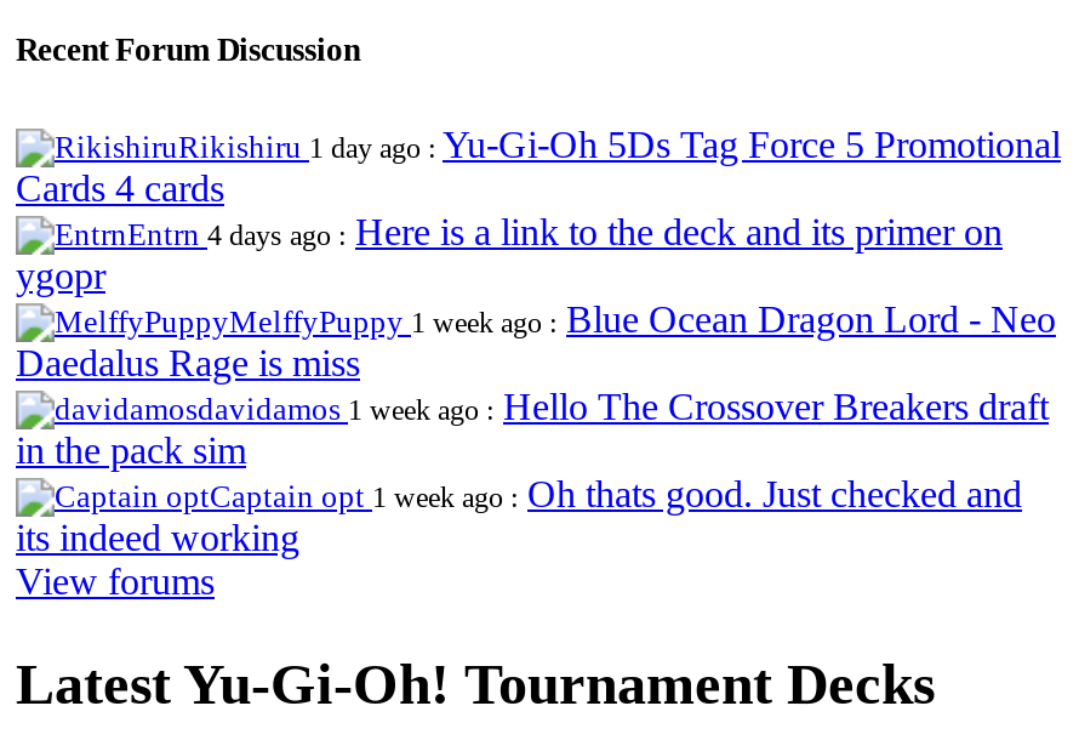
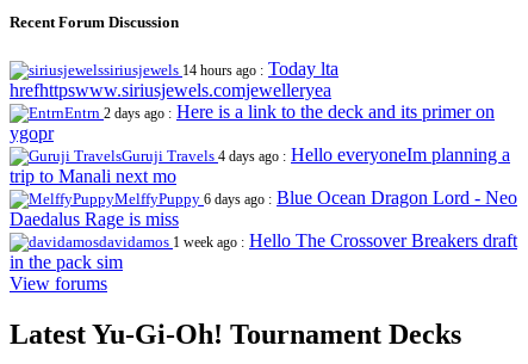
[16,124,1061,253] Rikishiru 1 day ago : Yu-Gi-Oh 5Ds Tag Force 5 Promotional | Cards 4 cards | Entrn 4 days ago : Here is a link to the deck and its primer on -> [10,59,495,122] siriusjewels 14 hours ago : Today lta | hrefhttpswww.siriusjewels.comjewelleryea | Entrn 2 days ago : Here is a link to the deck and its primer on
[229,299,1056,340] MelffyPuppy 1 week ago : Blue Ocean Dragon Lord - Neo -> [10,145,517,208] Guruji Travels 4 days ago : Hello everyoneIm planning a | trip to Manali next mo | MelffyPuppy 6 days ago : Blue Ocean Dragon Lord - Neo
moved [16,343,1049,471] -> [10,209,517,272]: Daedalus Rage is miss | davidamos 1 week ago : Hello The Crossover Breakers draft | in the pack sim
[16,474,1022,559] Captain opt 1 week ago : Oh thats good. Just checked and | its indeed working -> none

